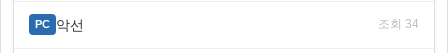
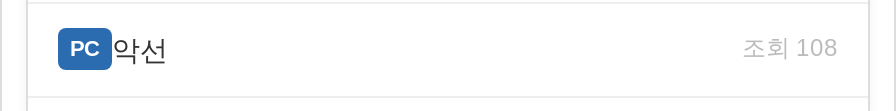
[378,17,419,31] 조회 34 -> [742,35,838,63] 조회 108

